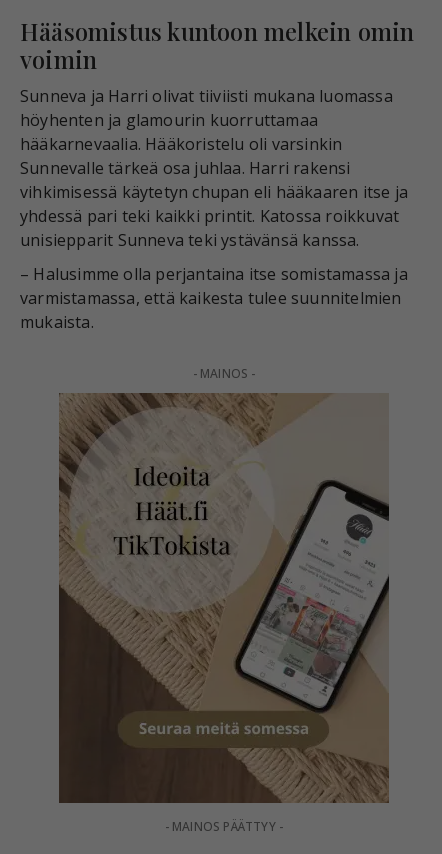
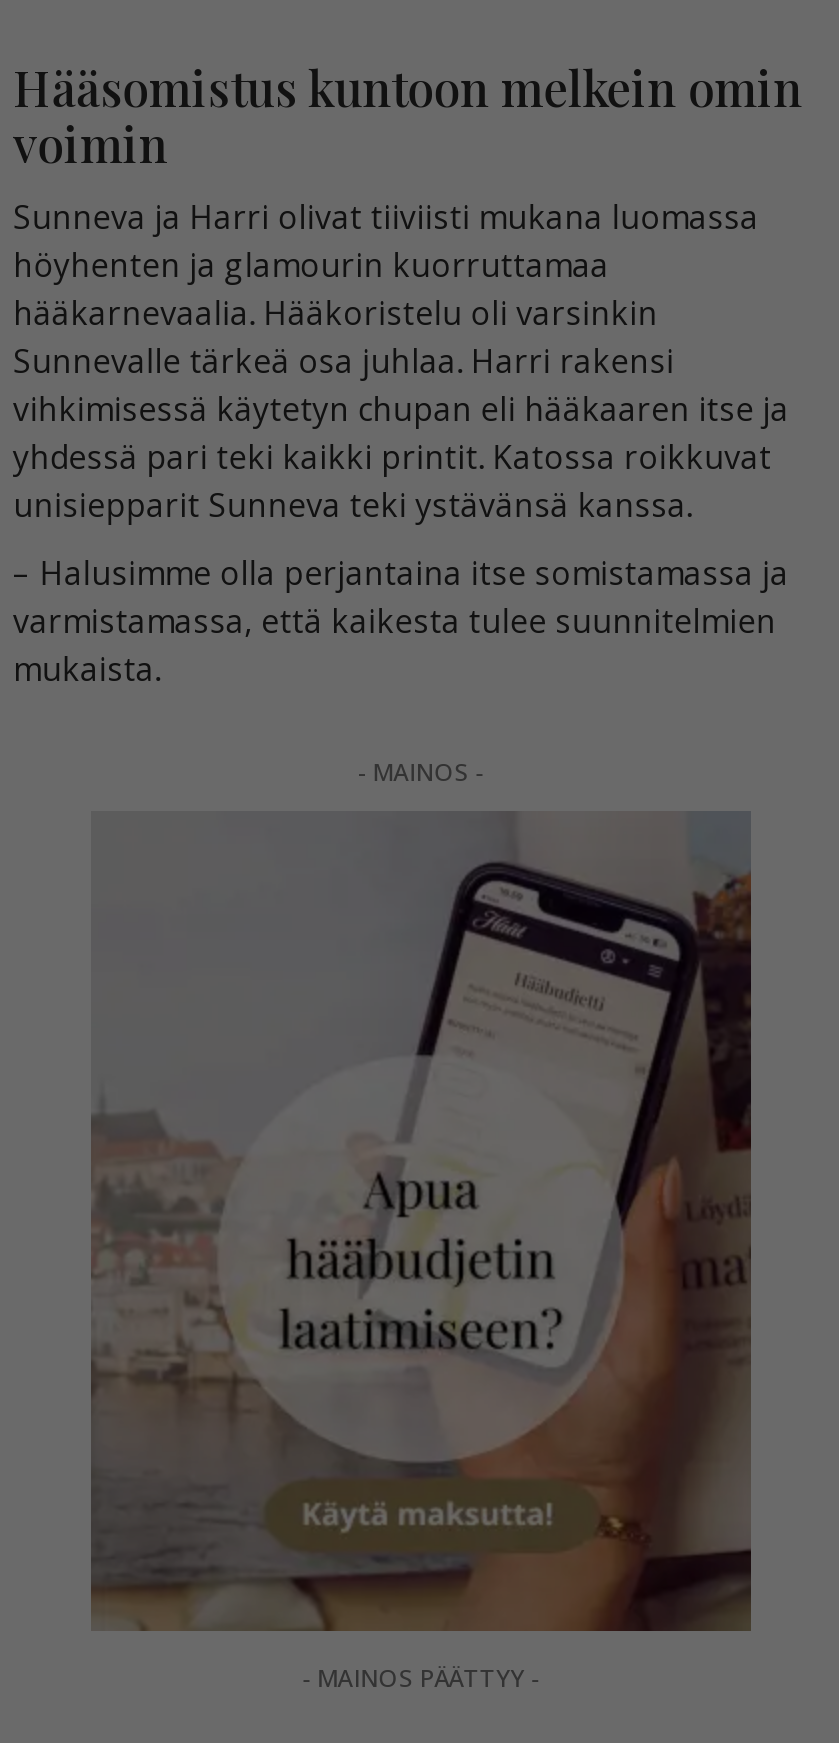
[58,392,390,804] [image] -> [91,811,753,1633] [image]

